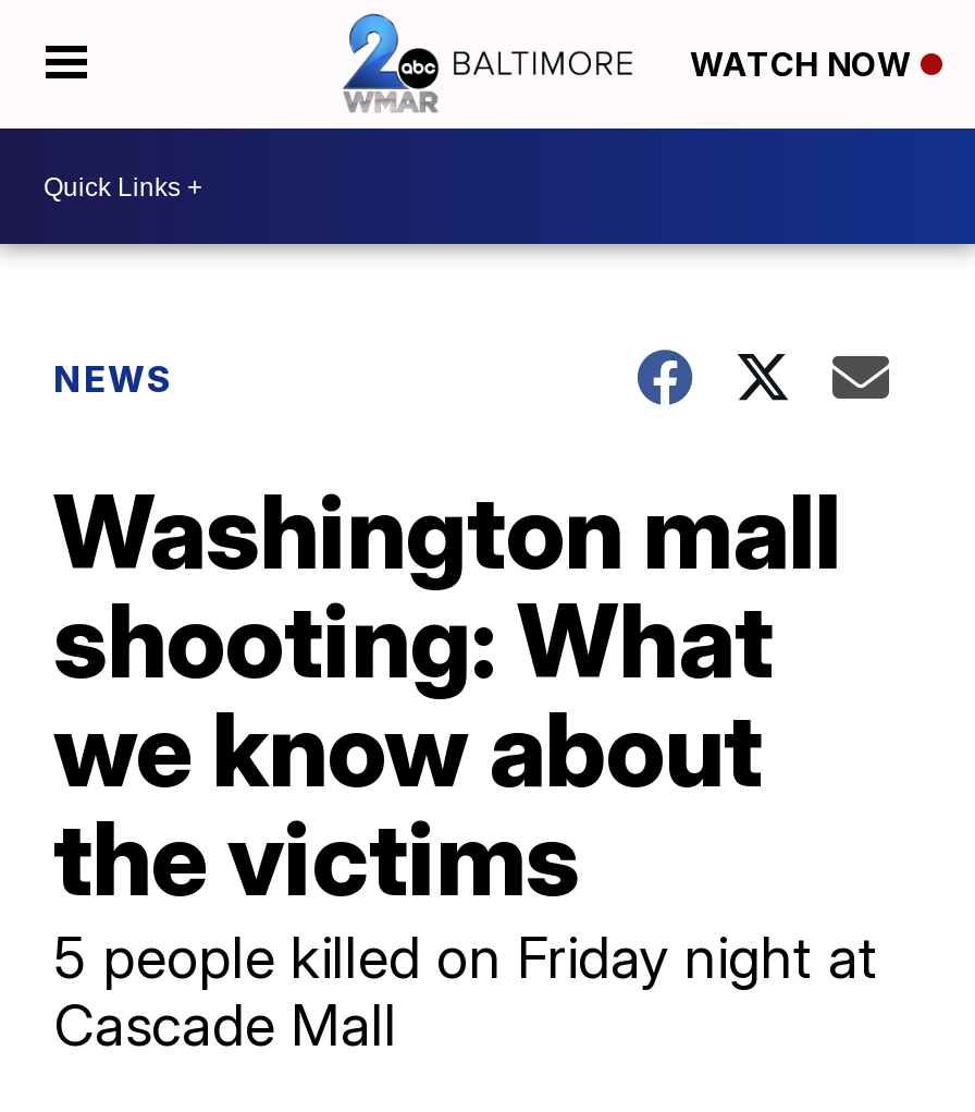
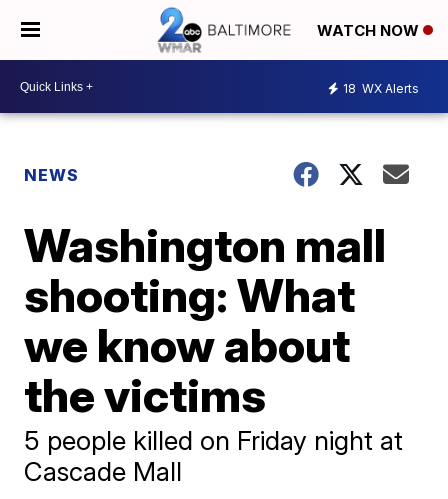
none -> [343,80,419,95] 18 WX Alerts

